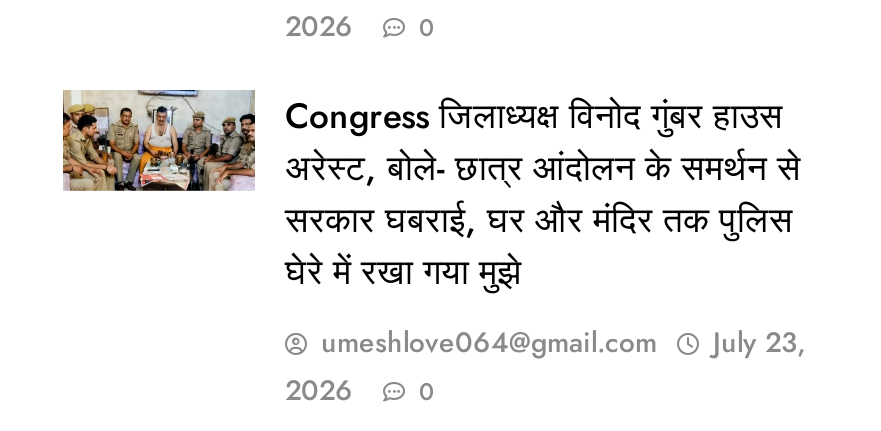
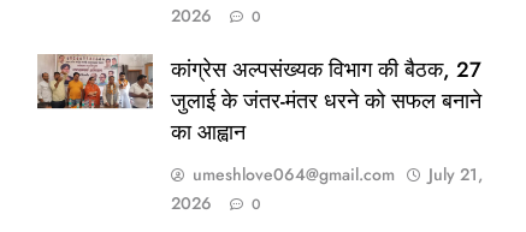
[61,88,801,297] [image] | Congress जिलाध्यक्ष विनोद गुंबर हाउस | अरेस्ट, बोले- छात्र आंदोलन के समर्थन से | सरकार घबराई, घर और मंदिर तक पुलिस | घेरे में रखा गया मुझे -> [37,54,481,147] [image] | कांग्रेस अल्पसंख्यक विभाग की बैठक, 27 | जुलाई के जंतर-मंतर धरने को सफल बनाने | का आह्वान
[321,321,805,361] umeshlove064@gmail.com July 23, -> [193,162,483,186] umeshlove064@gmail.com July 21,

